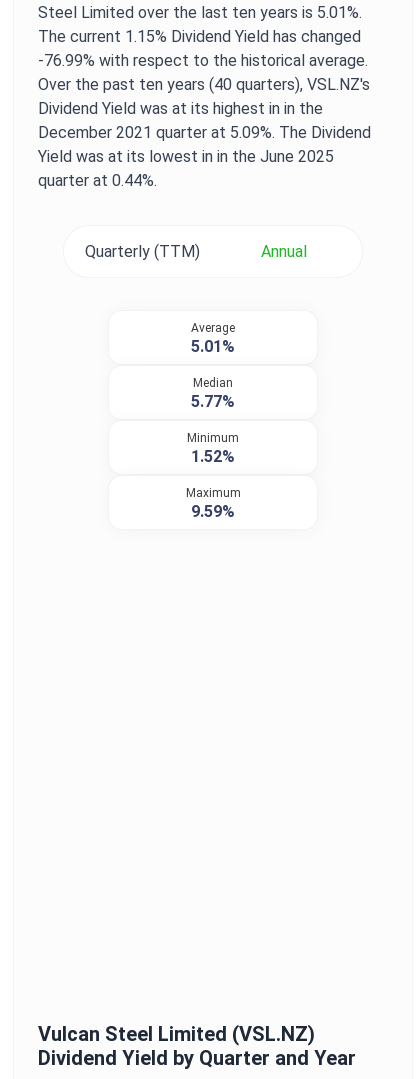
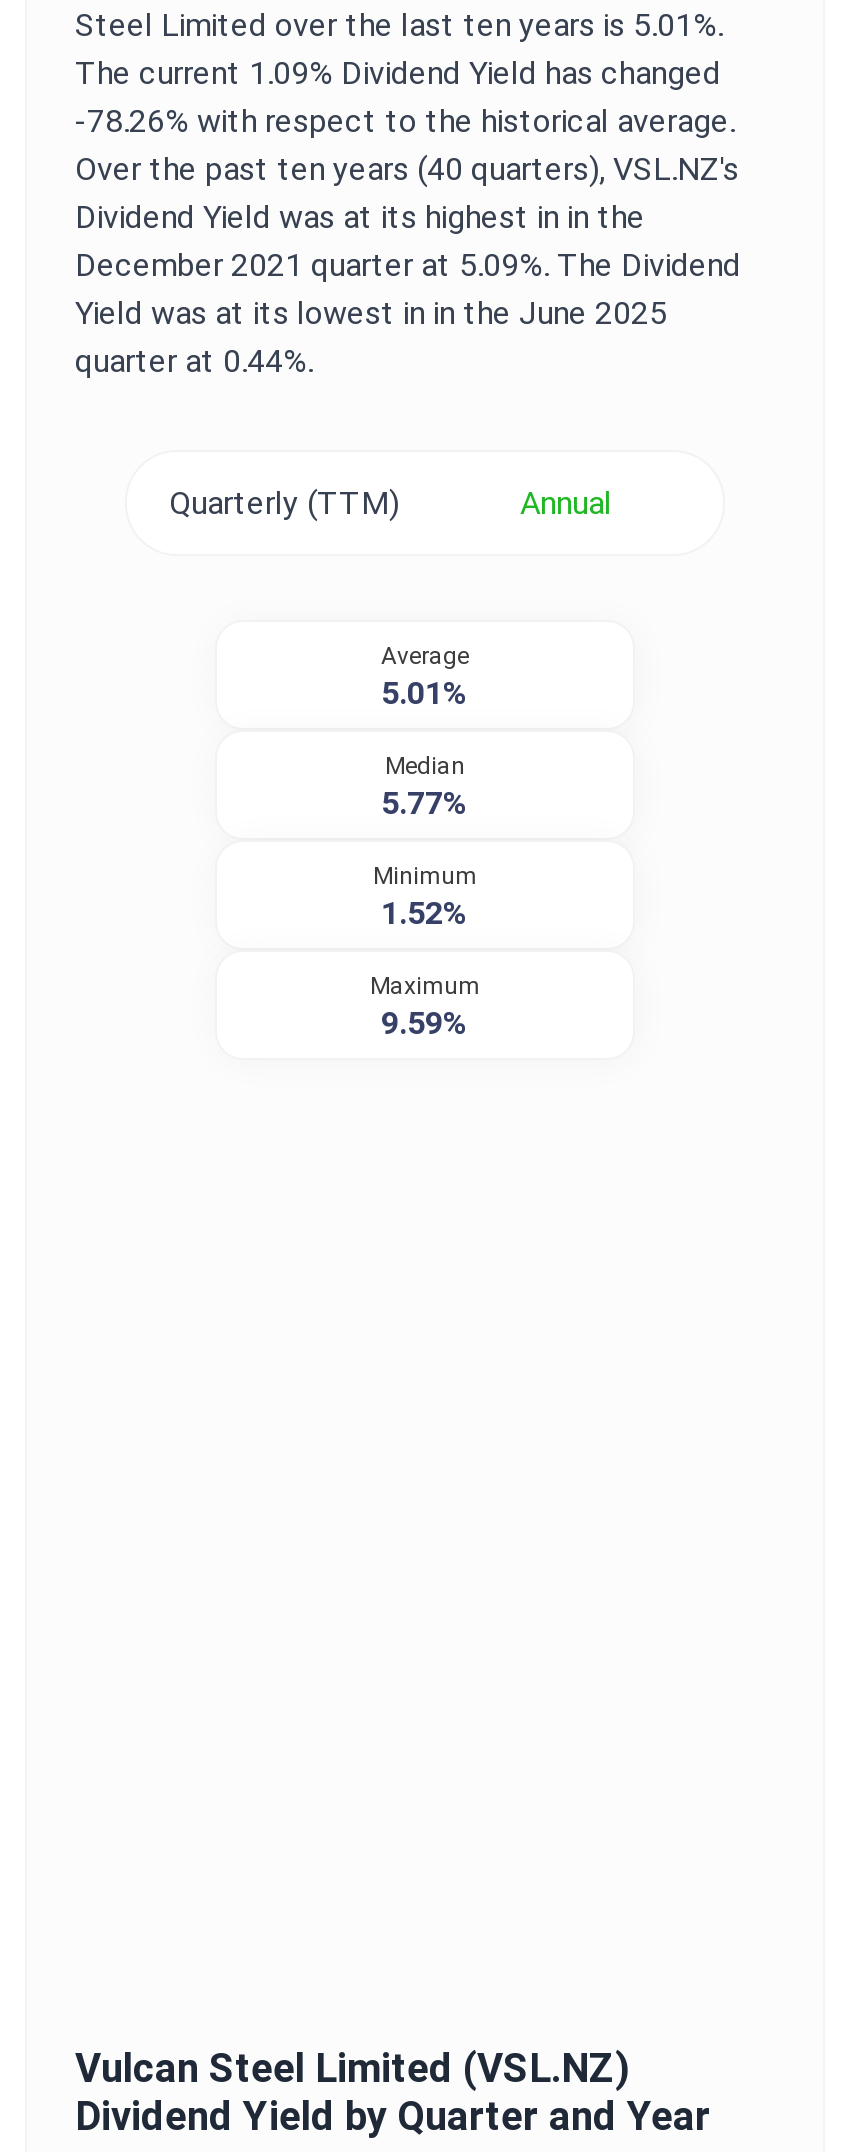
[38,27,361,46] The current 1.15% Dividend Yield has changed -> [75,54,721,92] The current 1.09% Dividend Yield has changed
[38,51,368,70] -76.99% with respect to the historical average. -> [75,102,735,140] -78.26% with respect to the historical average.

